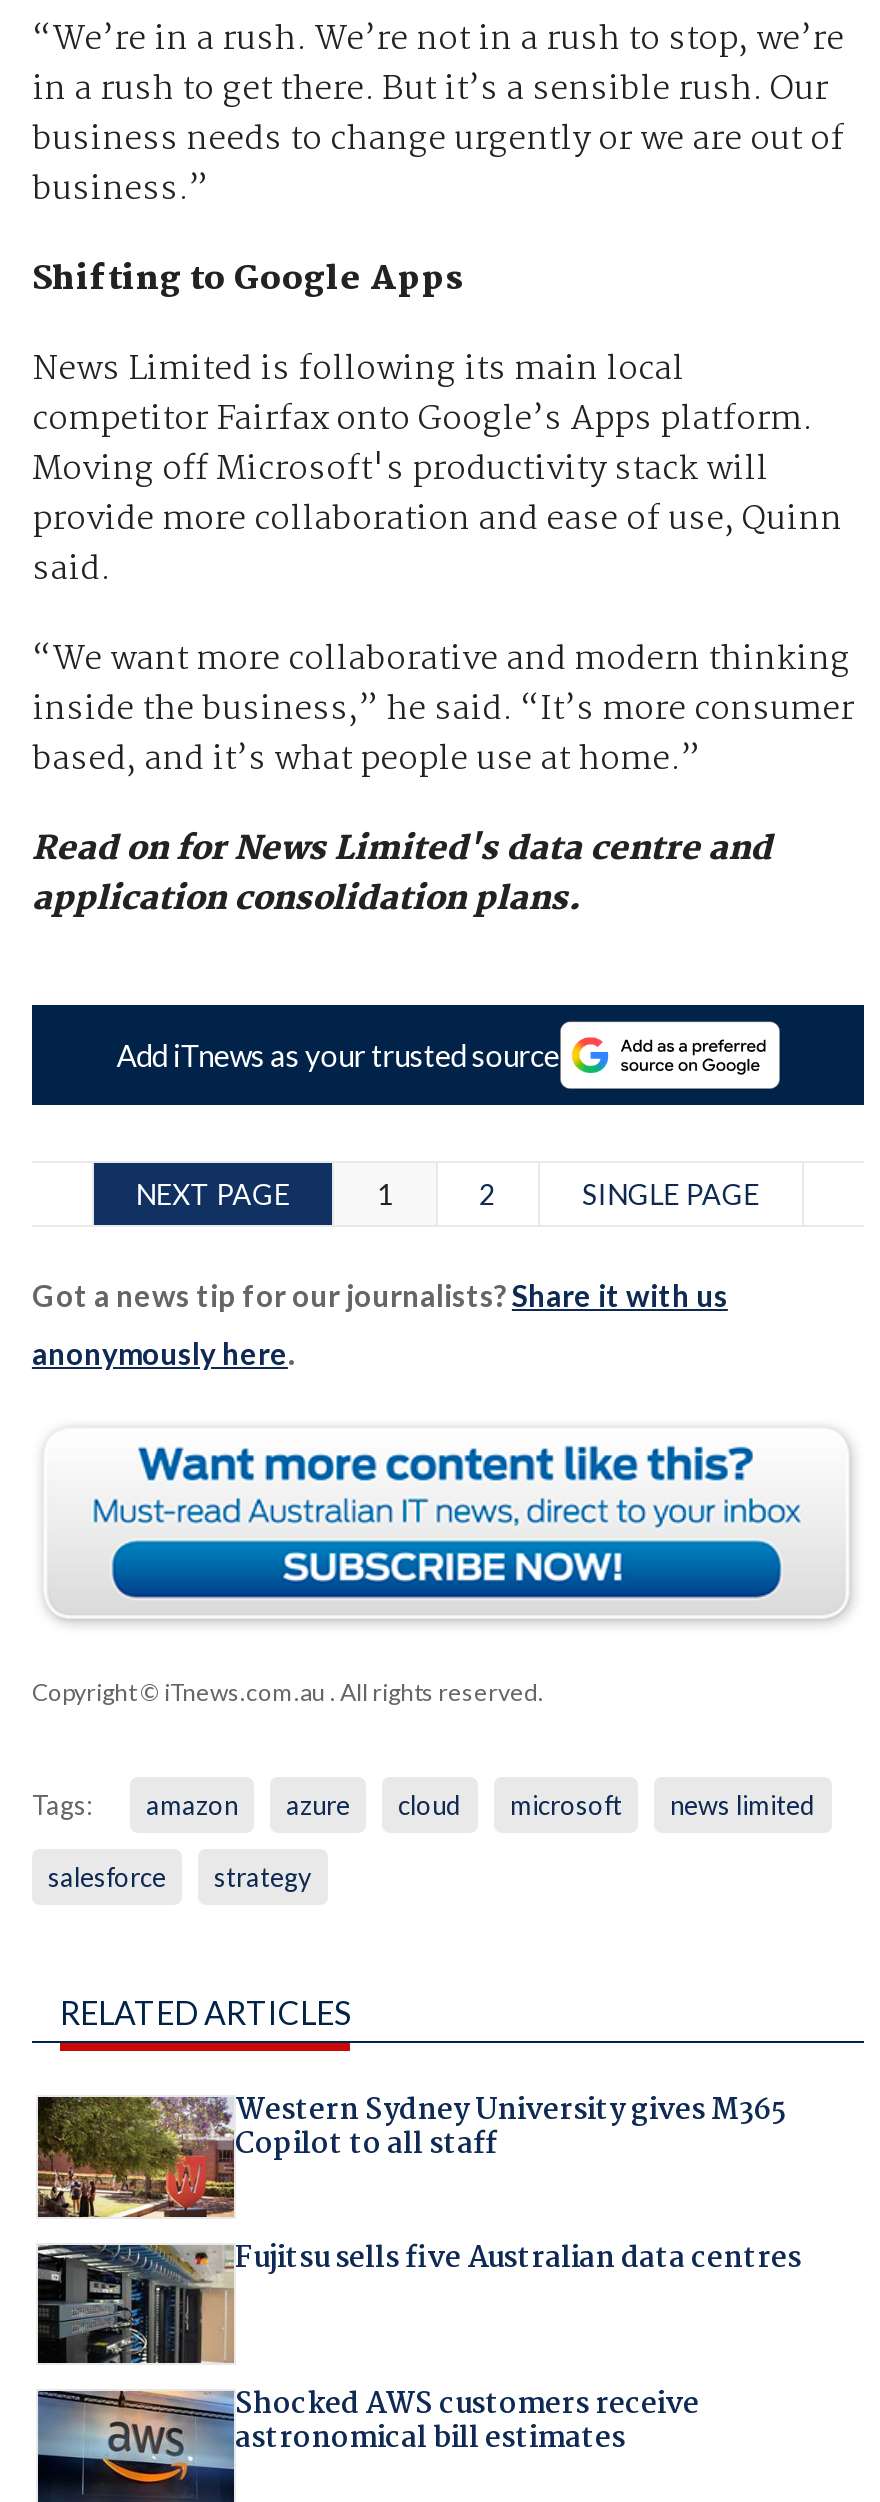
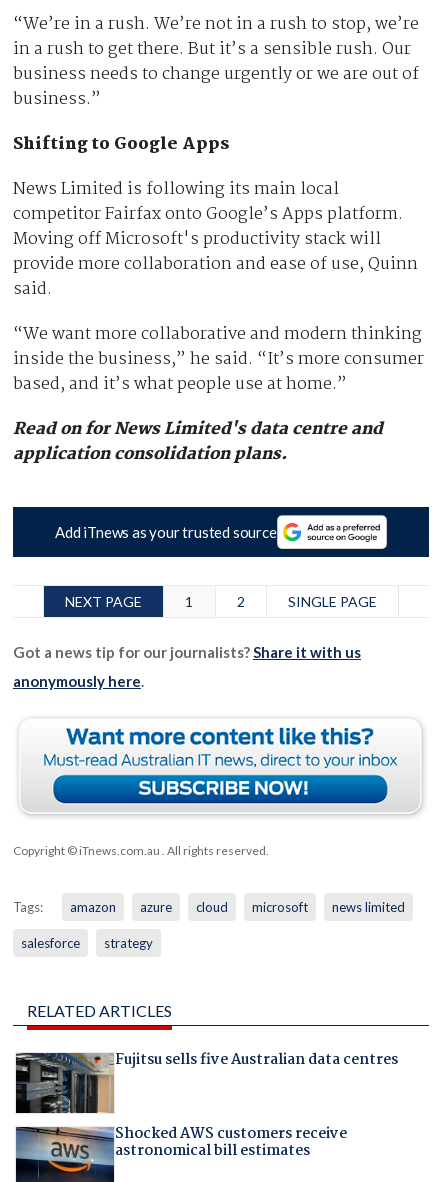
[36,2088,787,2219] [image] | Western Sydney University gives M365 | Copilot to all staff -> none

